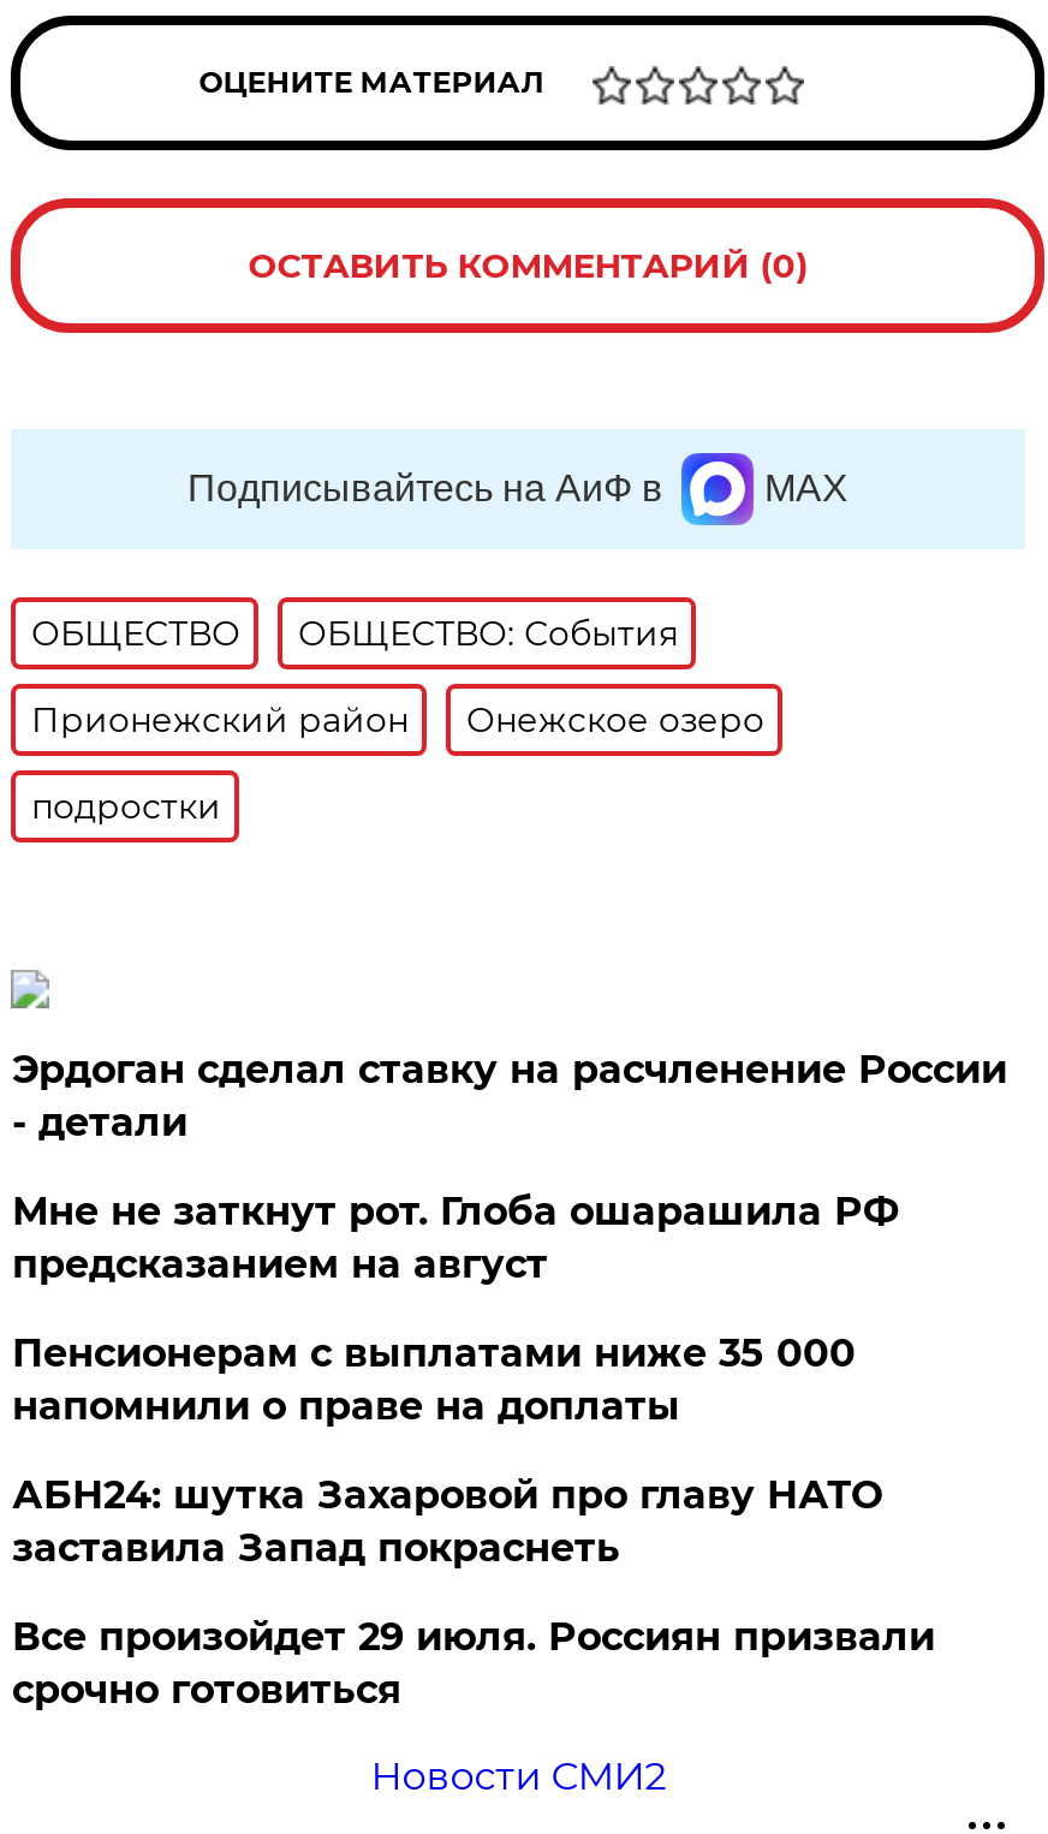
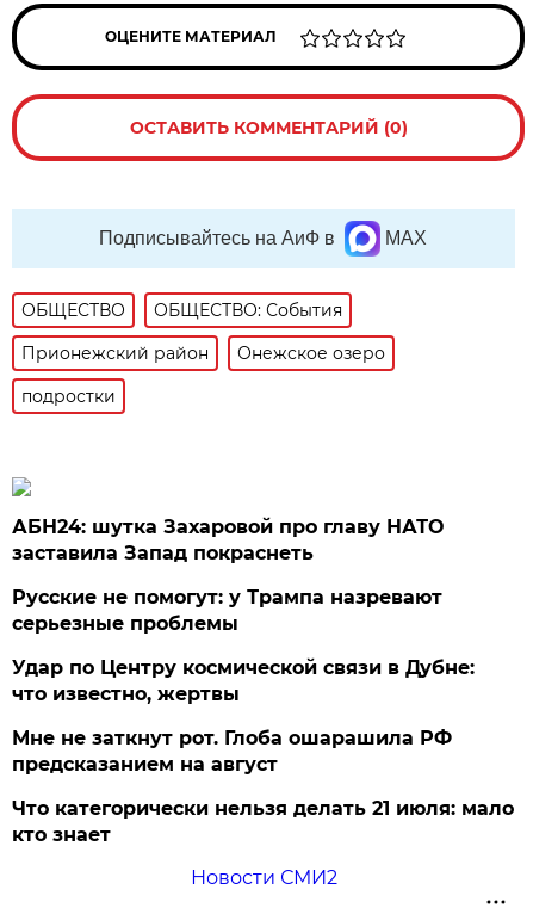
[12,1047,1007,1429] Эрдоган сделал ставку на расчленение России | - детали | Пенсионерам с выплатами ниже 35 000 | напомнили о праве на доплаты -> none
moved [12,1189,899,1287] -> [12,727,452,776]: Мне не заткнут рот. Глоба ошарашила РФ | предсказанием на август
moved [12,1472,882,1571] -> [12,515,444,564]: АБН24: шутка Захаровой про главу НАТО | заставила Запад покраснеть
[12,1614,935,1713] Все произойдет 29 июля. Россиян призвали | срочно готовиться -> [12,586,514,846] Русские не помогут: у Трампа назревают | серьезные проблемы | Удар по Центру космической связи в Дубне: | что известно, жертвы | Что категорически нельзя делать 21 июля: мало | кто знает

